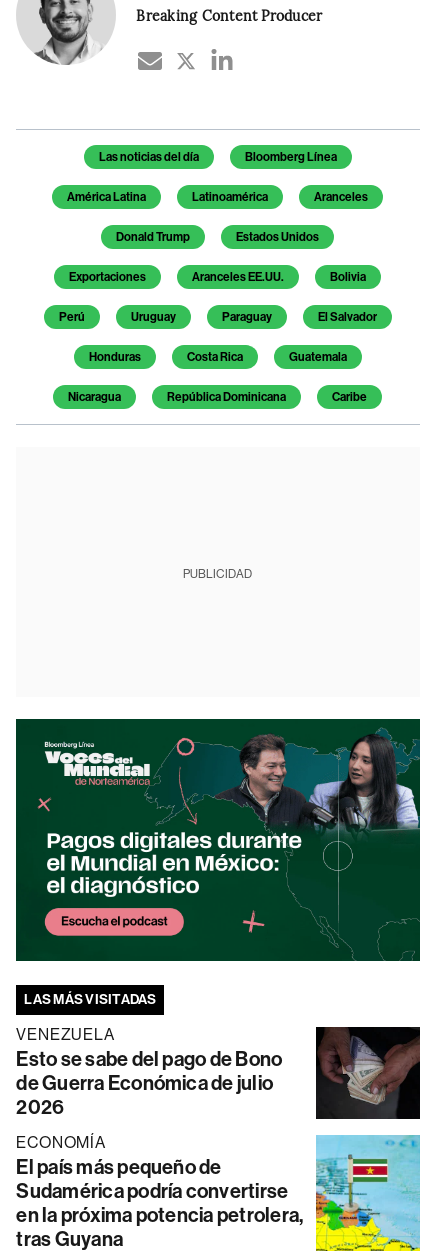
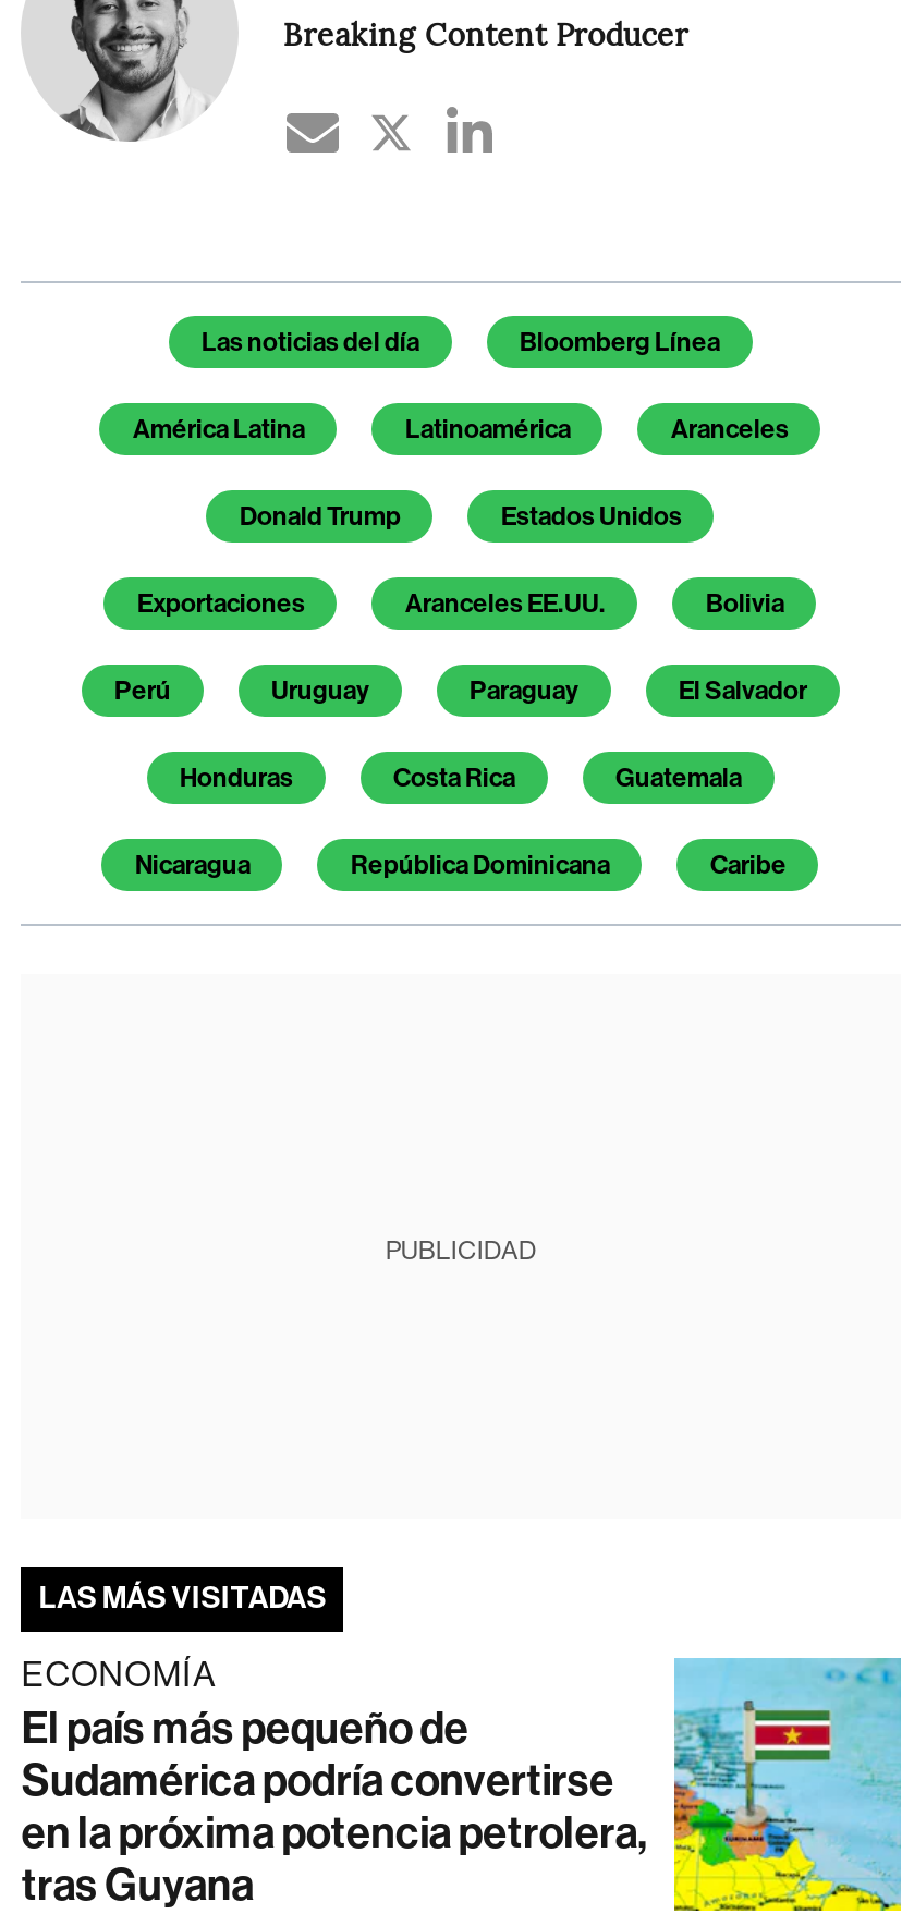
[15,718,421,962] [image] -> none
[16,1025,421,1120] [image] | VENEZUELA | Esto se sabe del pago de Bono | de Guerra Económica de julio | 2026 -> none

